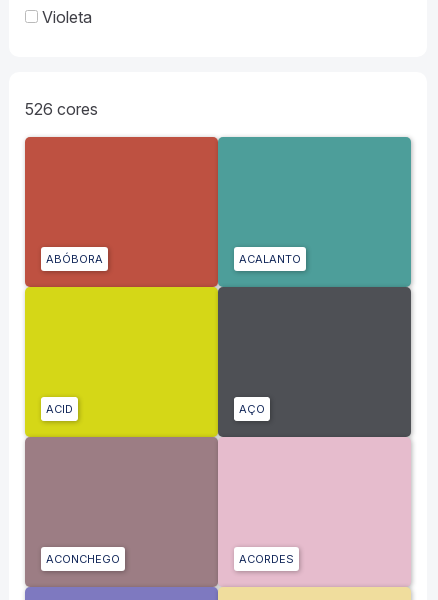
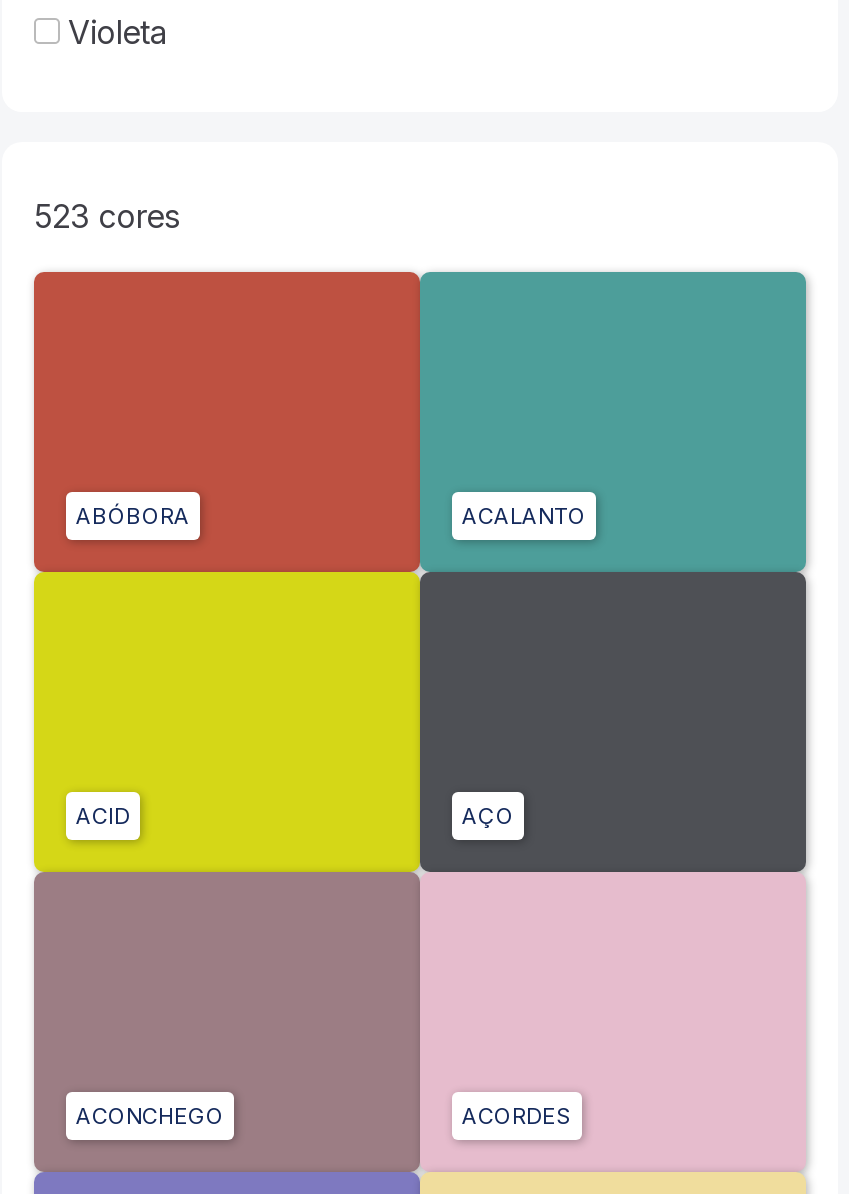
[25,99,98,119] 526 cores -> [34,196,180,236] 523 cores

